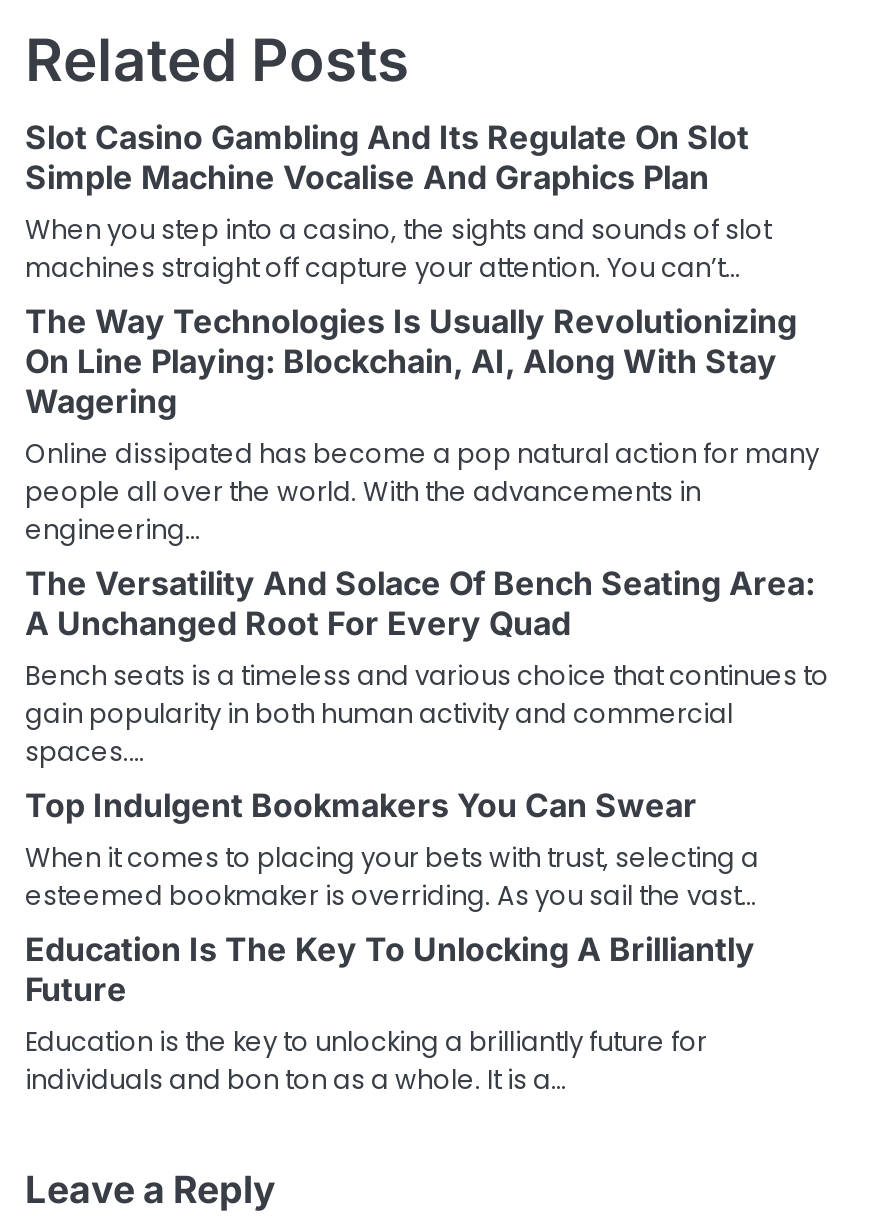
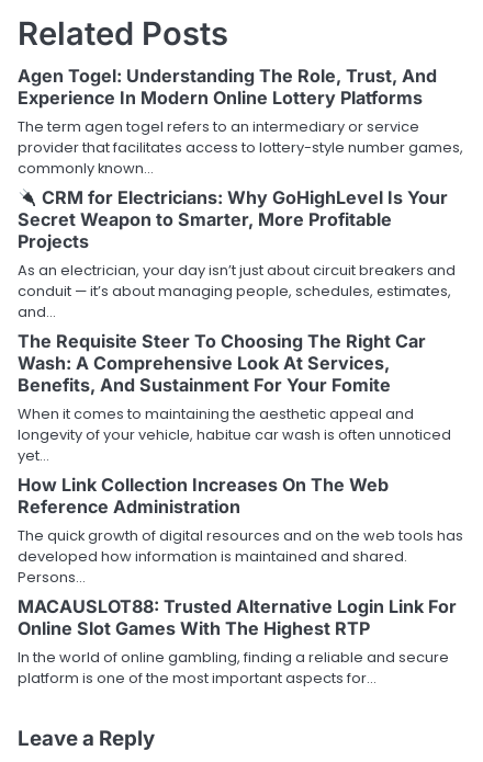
[25,118,829,1100] Slot Casino Gambling And Its Regulate On Slot | Simple Machine Vocalise And Graphics Plan | When you step into a casino, the sights and sounds of slot | machines straight off capture your attention. You can’t… | The Way Technologies Is Usually Revolutionizing | On Line Playing: Blockchain, AI, Along With Stay | Wagering | Online dissipated has become a pop natural action for many | people all over the world. With the advancements in | engineering… | The Versatility And Solace Of Bench Seating Area: | A Unchanged Root For Every Quad | Bench seats is a timeless and various choice that continues to | gain popularity in both human activity and commercial | spaces.… | Top Indulgent Bookmakers You Can Swear | When it comes to placing your bets with trust, selecting a | esteemed bookmaker is overriding. As you sail the vast… | Education Is The Key To Unlocking A Brilliantly | Future | Education is the key to unlocking a brilliantly future for | individuals and bon ton as a whole. It is a… -> [18,65,463,689] Agen Togel: Understanding The Role, Trust, And | Experience In Modern Online Lottery Platforms | The term agen togel refers to an intermediary or service | provider that facilitates access to lottery-style number games, | commonly known… | CRM for Electricians: Why GoHighLevel Is Your | Secret Weapon to Smarter, More Profitable | Projects | As an electrician, your day isn’t just about circuit breakers and | conduit — it’s about managing people, schedules, estimates, | and… | The Requisite Steer To Choosing The Right Car | Wash: A Comprehensive Look At Services, | Benefits, And Sustainment For Your Fomite | When it comes to maintaining the aesthetic appeal and | longevity of your vehicle, habitue car wash is often unnoticed | yet… | How Link Collection Increases On The Web | Reference Administration | The quick growth of digital resources and on the web tools has | developed how information is maintained and shared. | Persons… | MACAUSLOT88: Trusted Alternative Login Link For | Online Slot Games With The Highest RTP | In the world of online gambling, finding a reliable and secure | platform is one of the most important aspects for…

